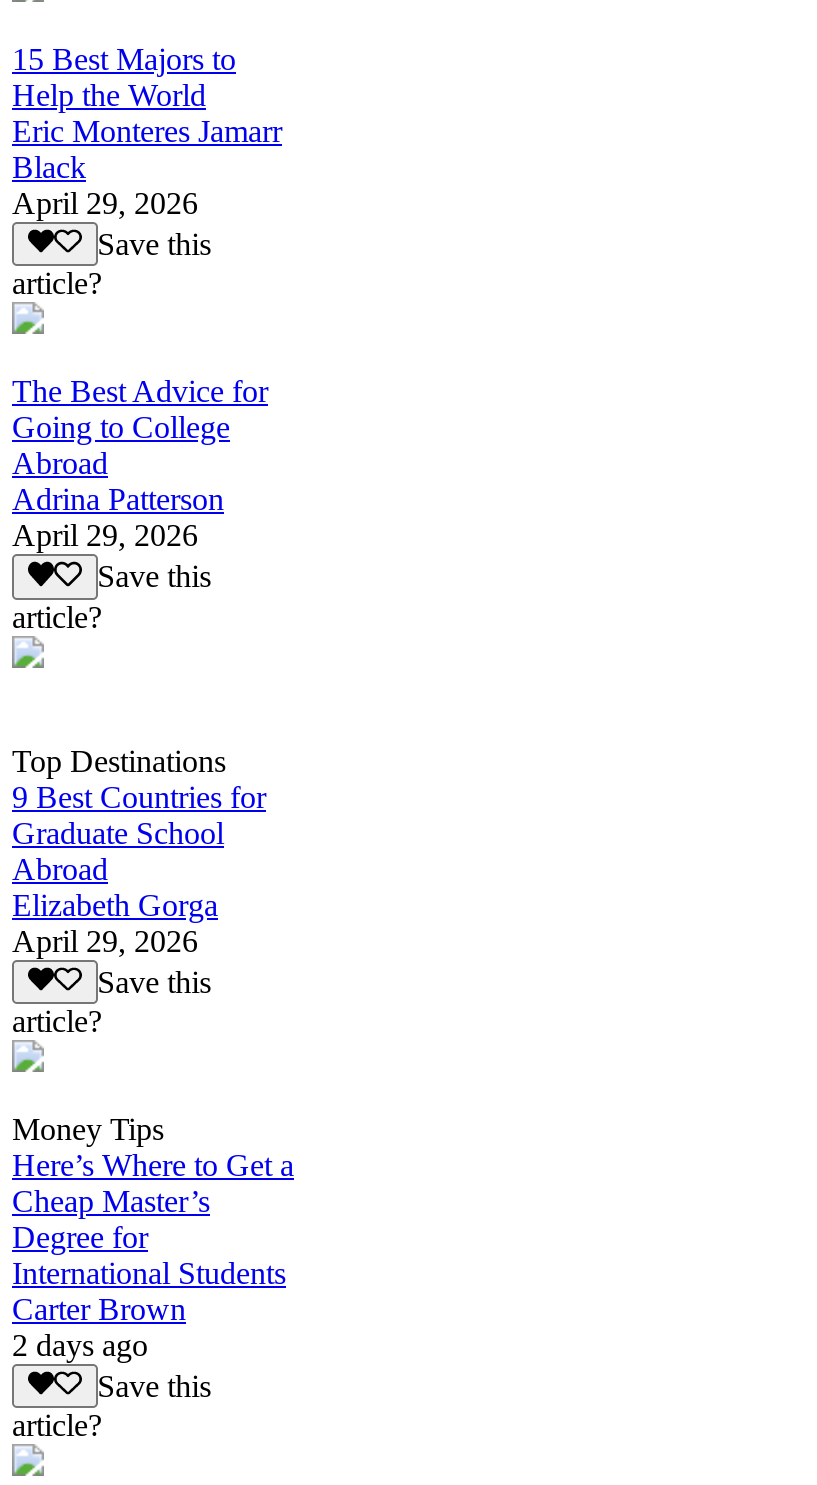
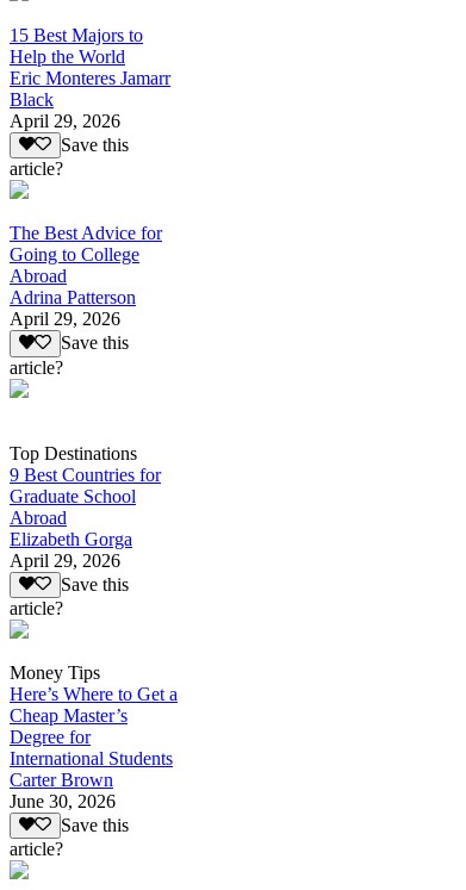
[12,1328,148,1362] 2 days ago -> [10,791,116,811] June 30, 2026

